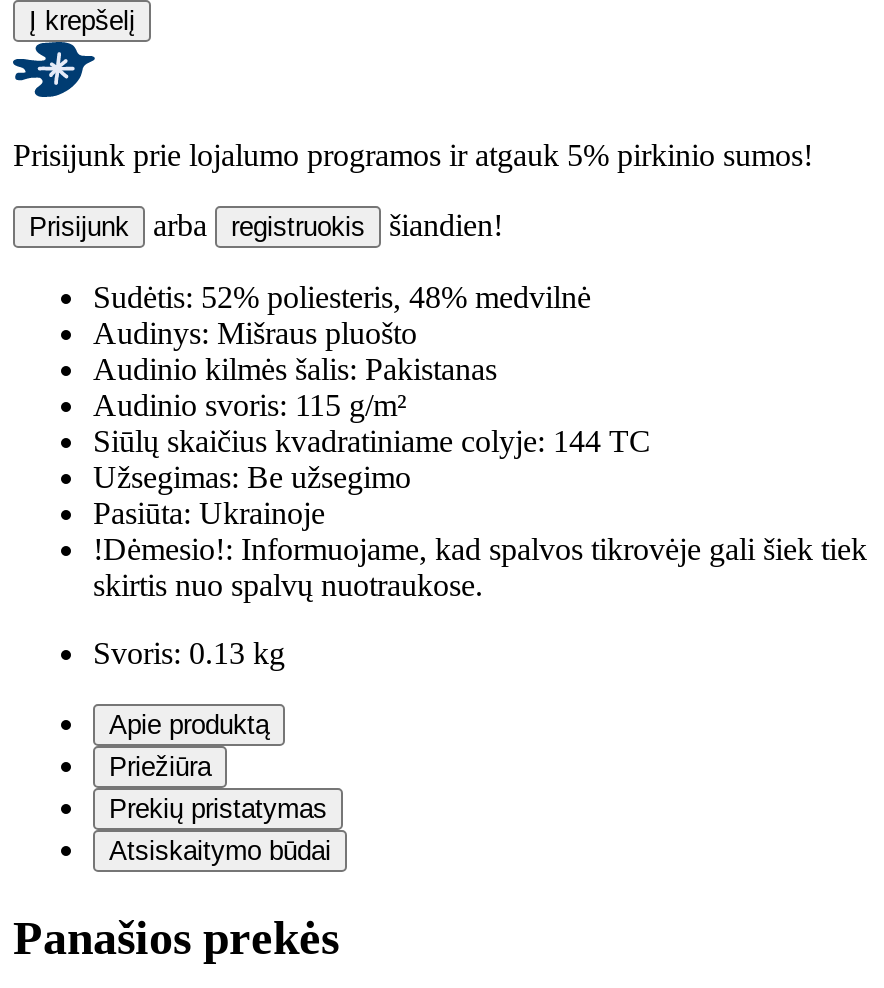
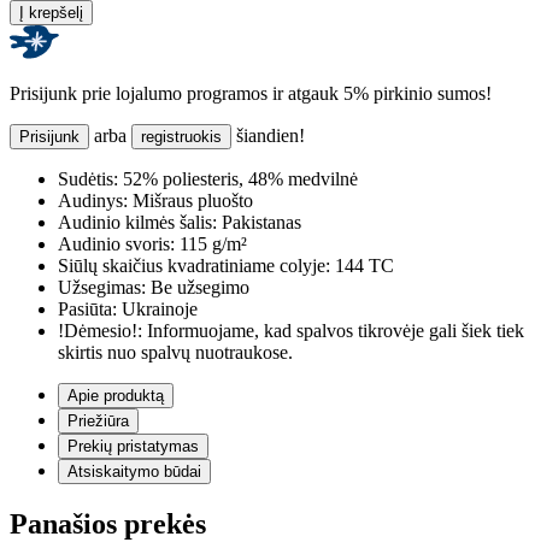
[93,636,285,670] Svoris: 0.13 kg -> none

